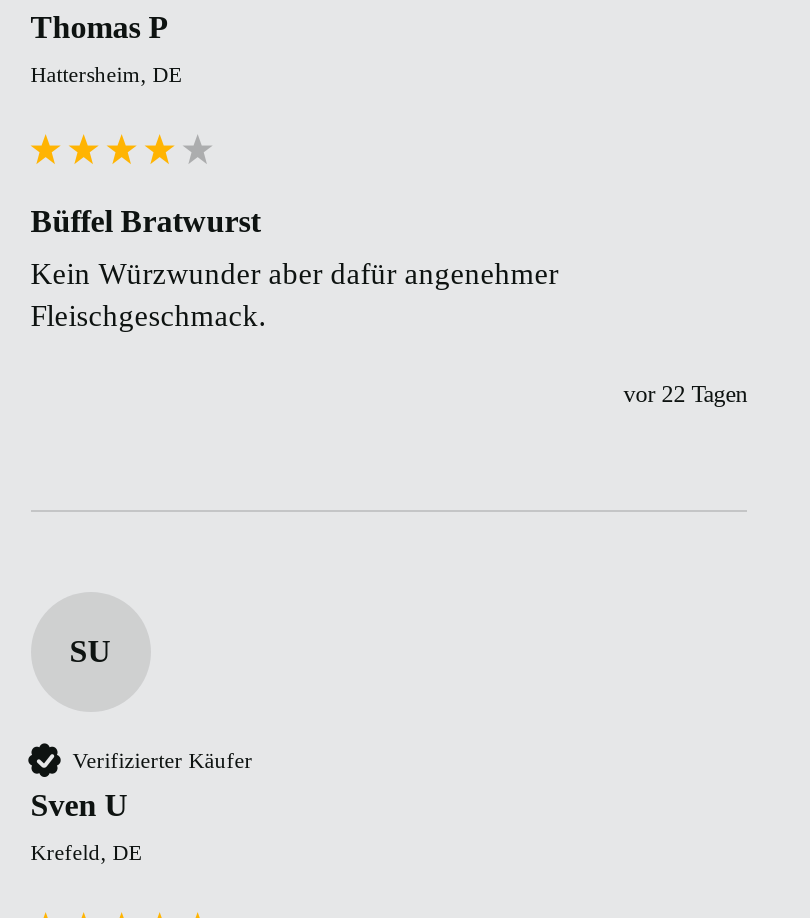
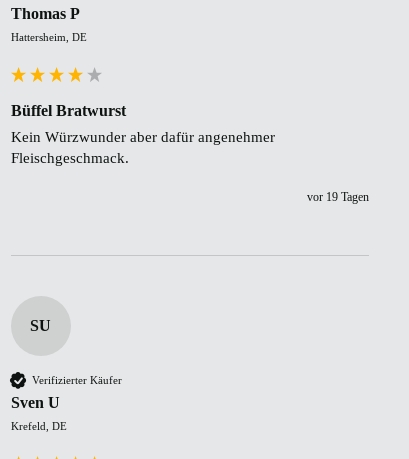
[623,380,747,408] vor 22 Tagen -> [307,190,369,204] vor 19 Tagen

